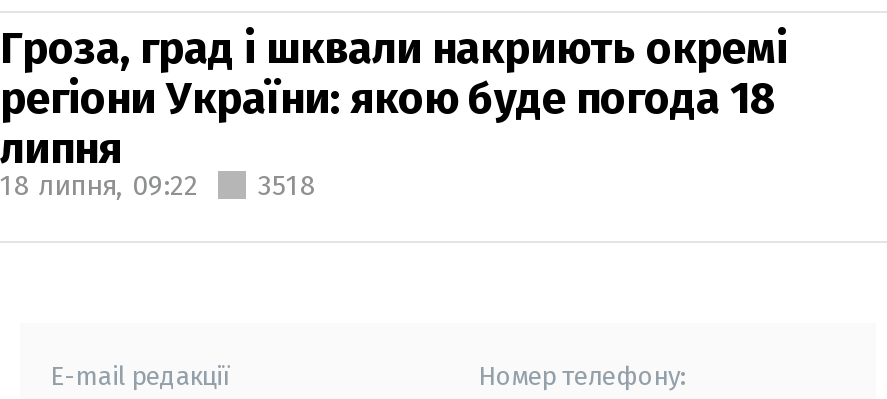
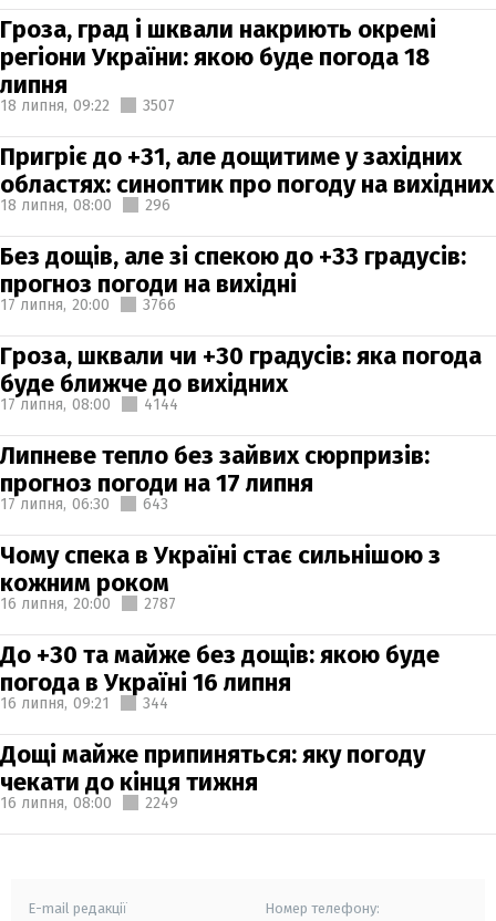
[258,168,316,202] 3518 -> [0,96,494,812] 3507 | Пригріє до +31, але дощитиме у західних | областях: синоптик про погоду на вихідних | 18 липня, 08:00 | 296 | Без дощів, але зі спекою до +33 градусів: | прогноз погоди на вихідні | 17 липня, 20:00 | 3766 | Гроза, шквали чи +30 градусів: яка погода | буде ближче до вихідних | 17 липня, 08:00 | 4144 | Липневе тепло без зайвих сюрпризів: | прогноз погоди на 17 липня | 17 липня, 06:30 | 643 | Чому спека в Україні стає сильнішою з | кожним роком | 16 липня, 20:00 | 2787 | До +30 та майже без дощів: якою буде | погода в Україні 16 липня | 16 липня, 09:21 | 344 | Дощі майже припиняться: яку погоду | чекати до кінця тижня | 16 липня, 08:00 | 2249

